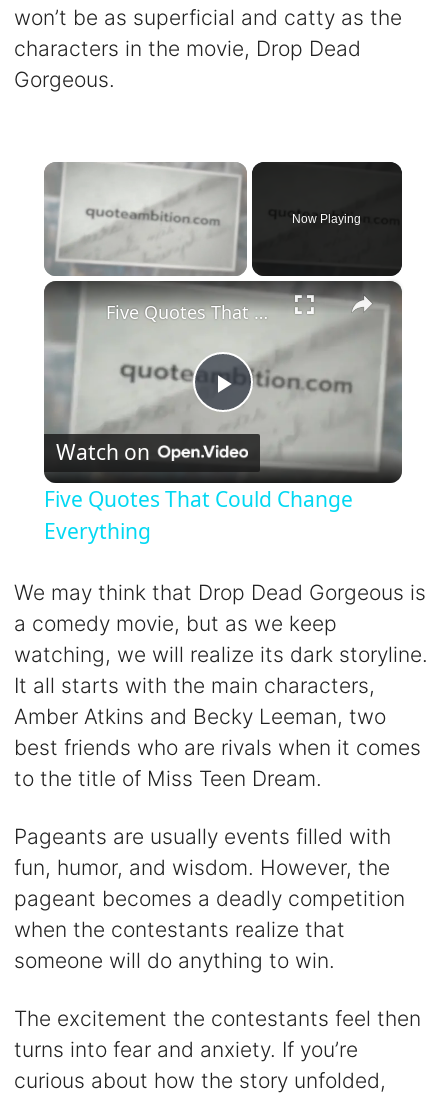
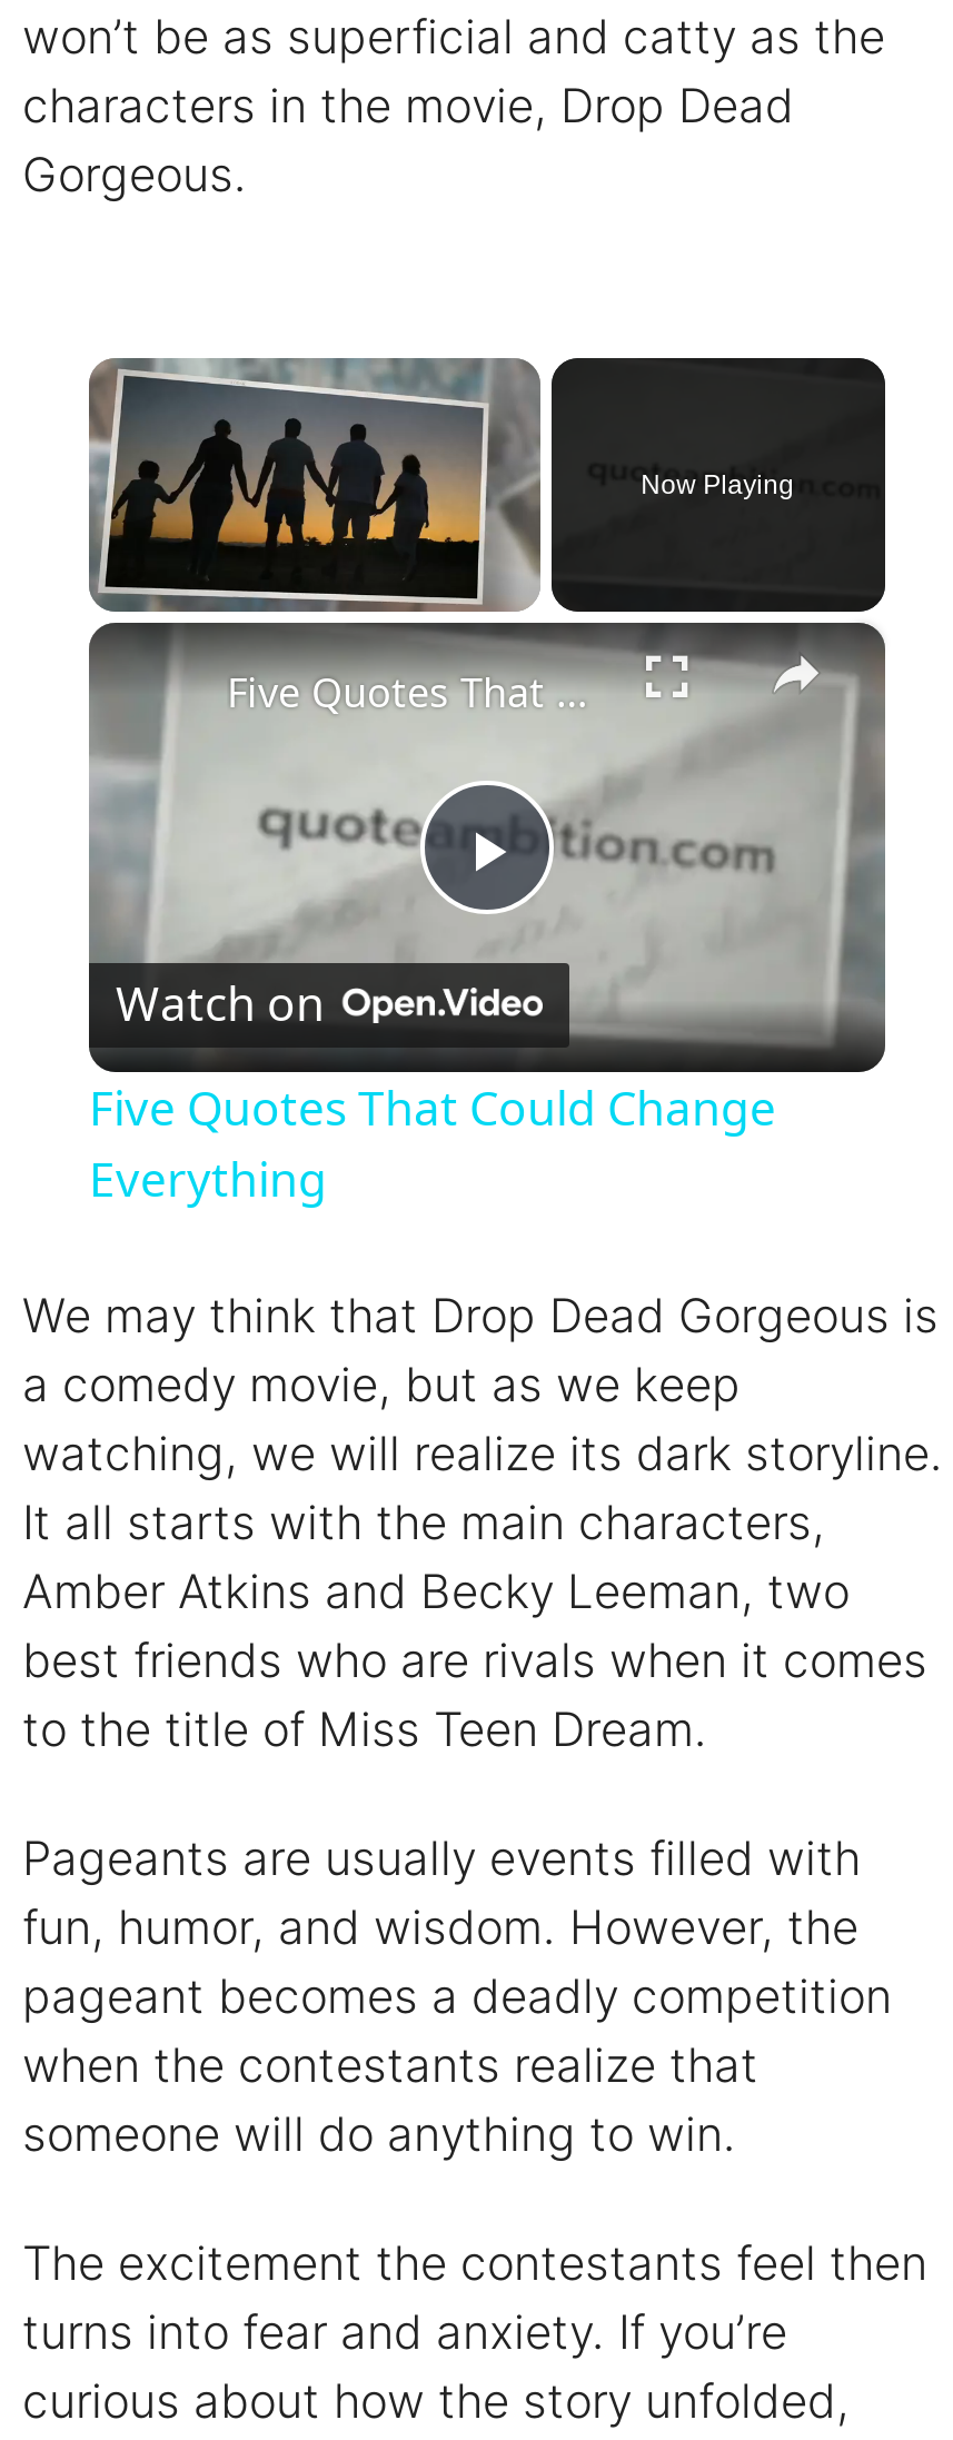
[44,162,247,276] [image] -> [91,358,538,609] [image]

